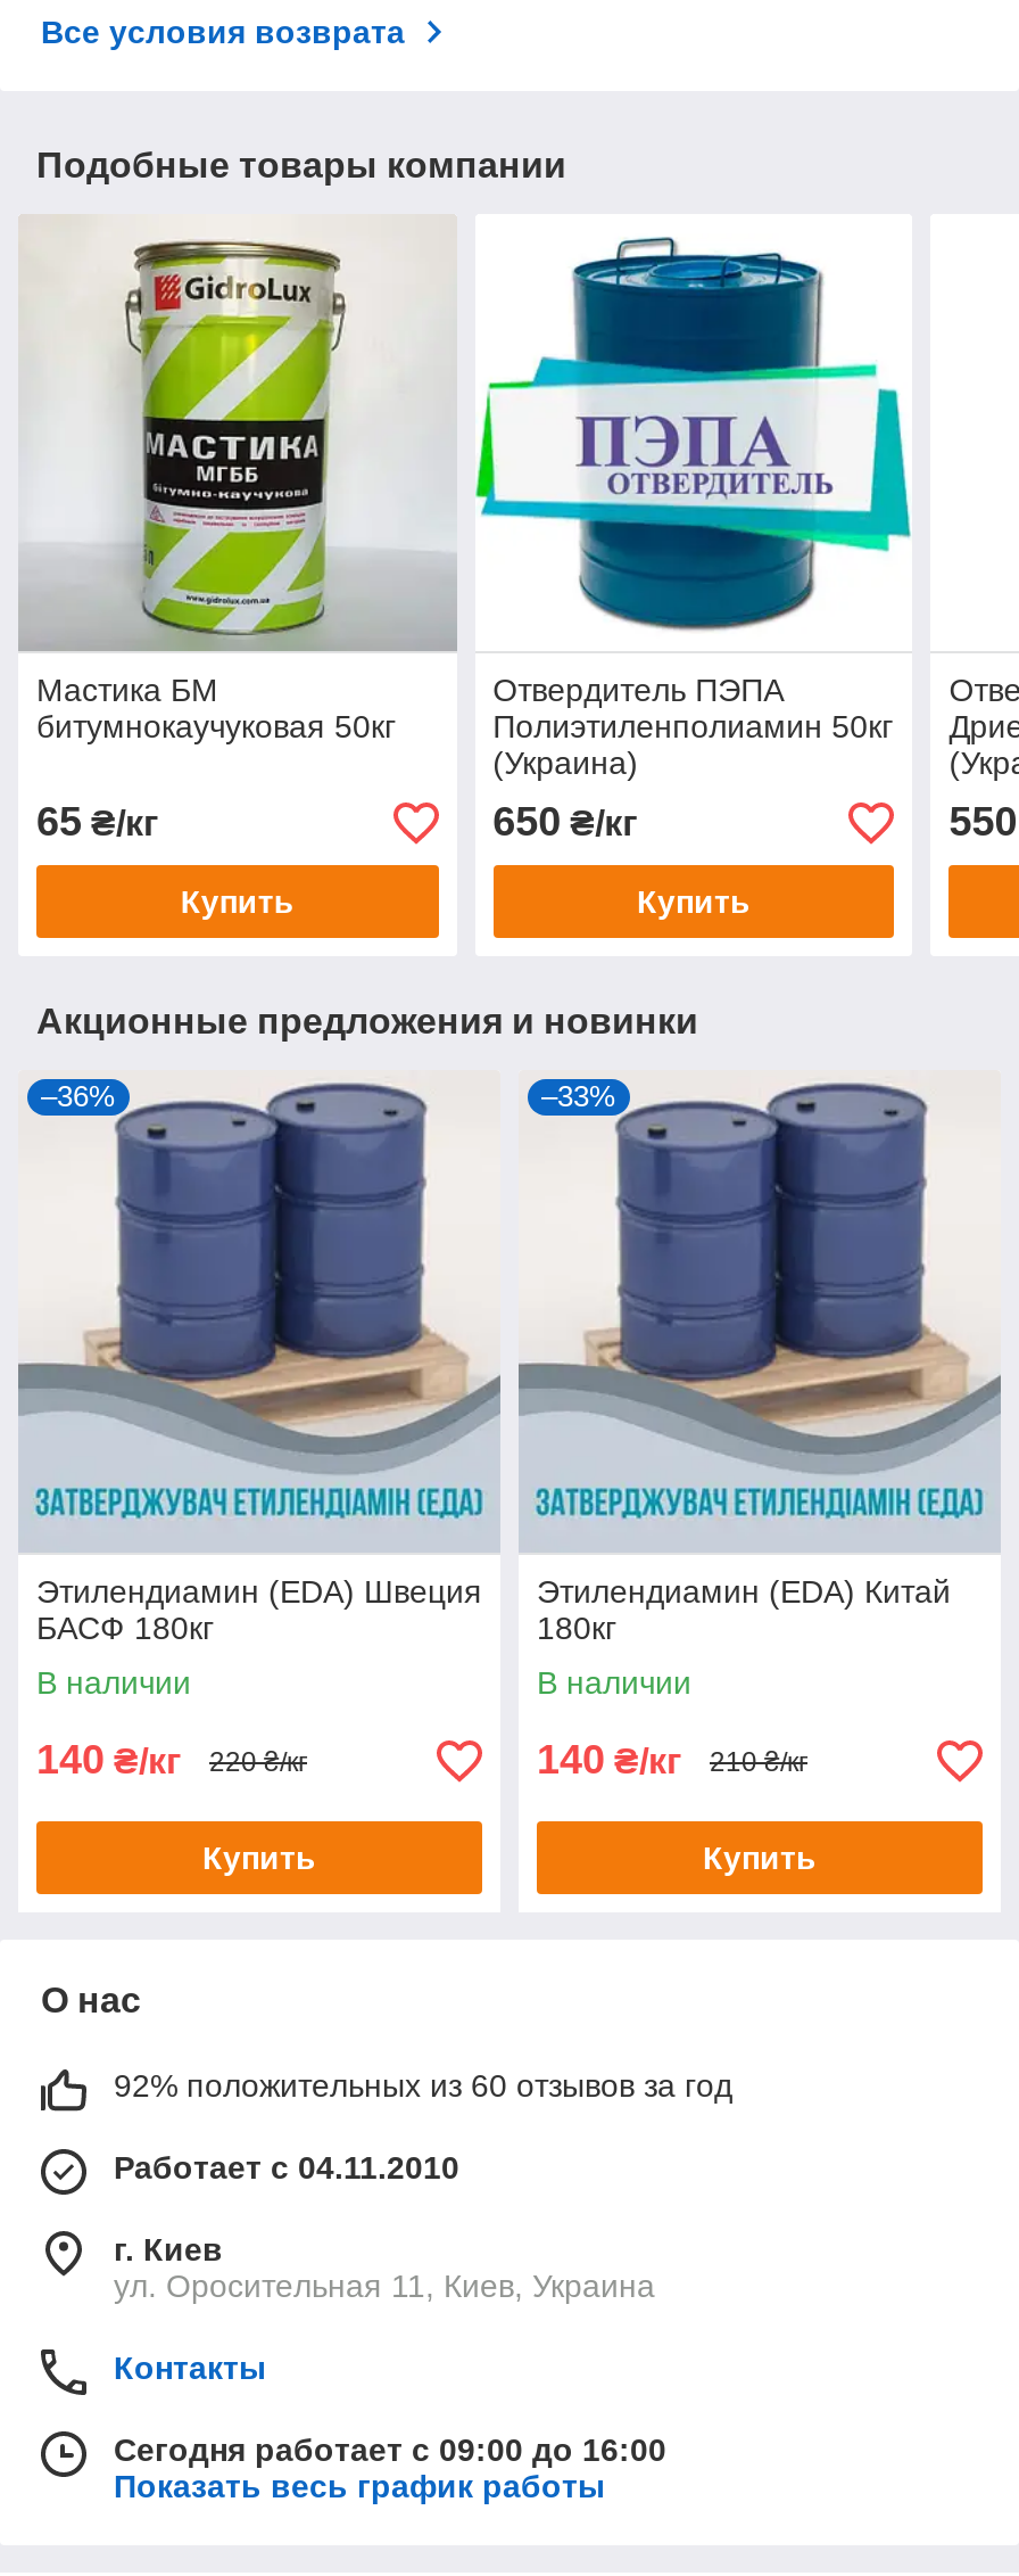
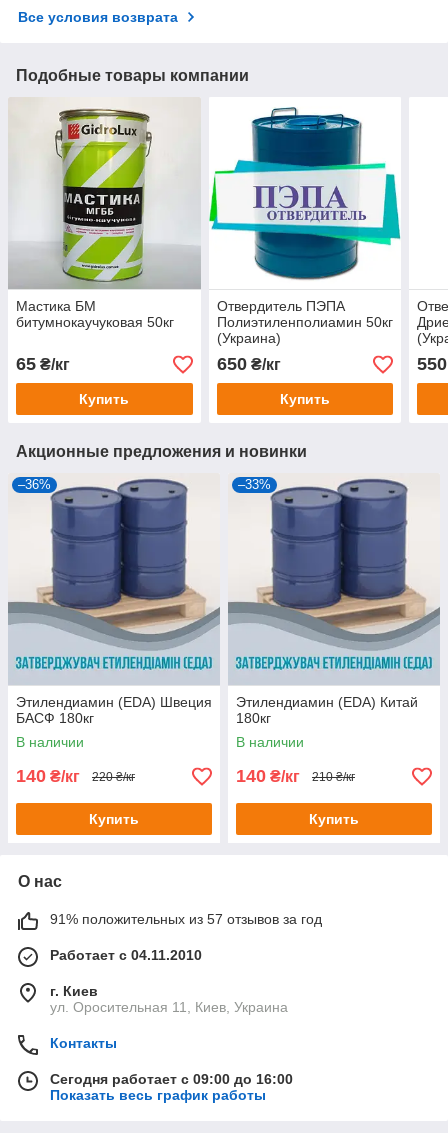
[114,2068,732,2105] 92% положительных из 60 отзывов за год -> [50,911,322,927] 91% положительных из 57 отзывов за год

